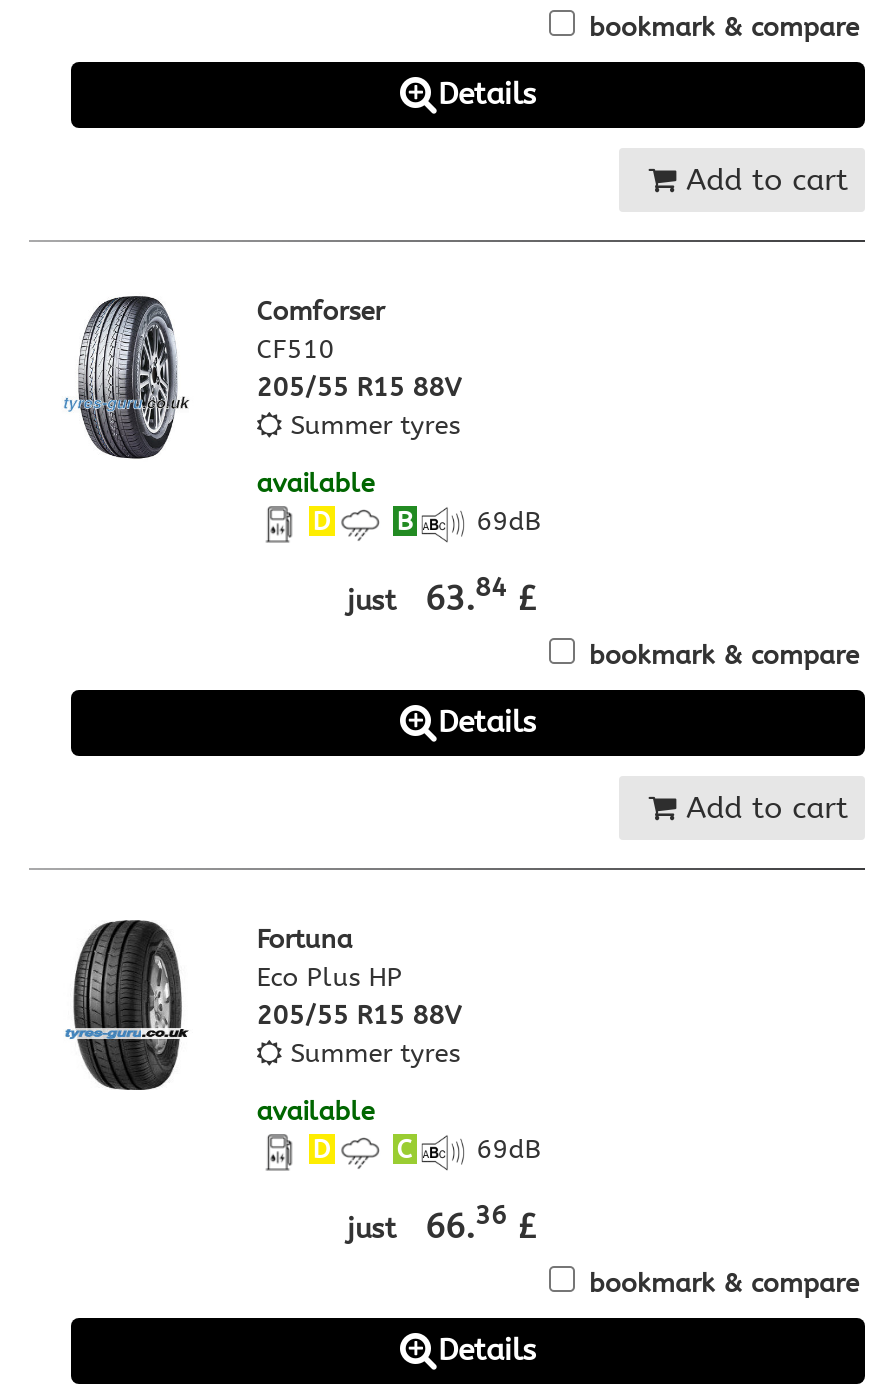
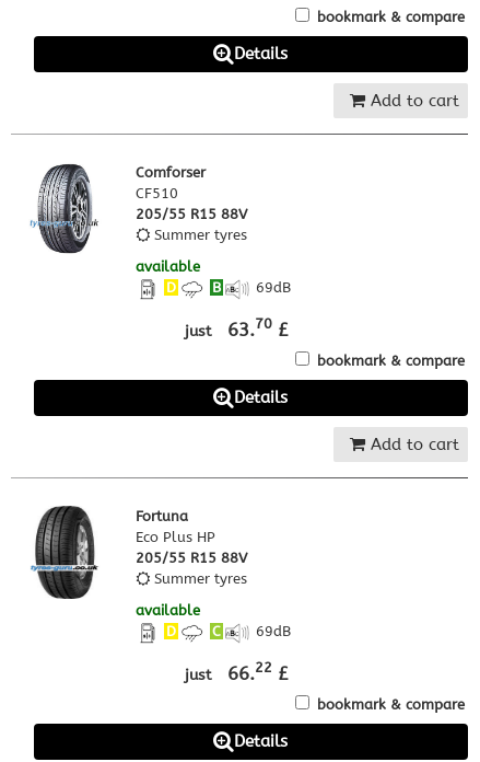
[347,572,537,617] just 63.84 £ -> [185,316,289,340] just 63.70 £
[347,1200,537,1245] just 66.36 £ -> [185,659,289,684] just 66.22 £

